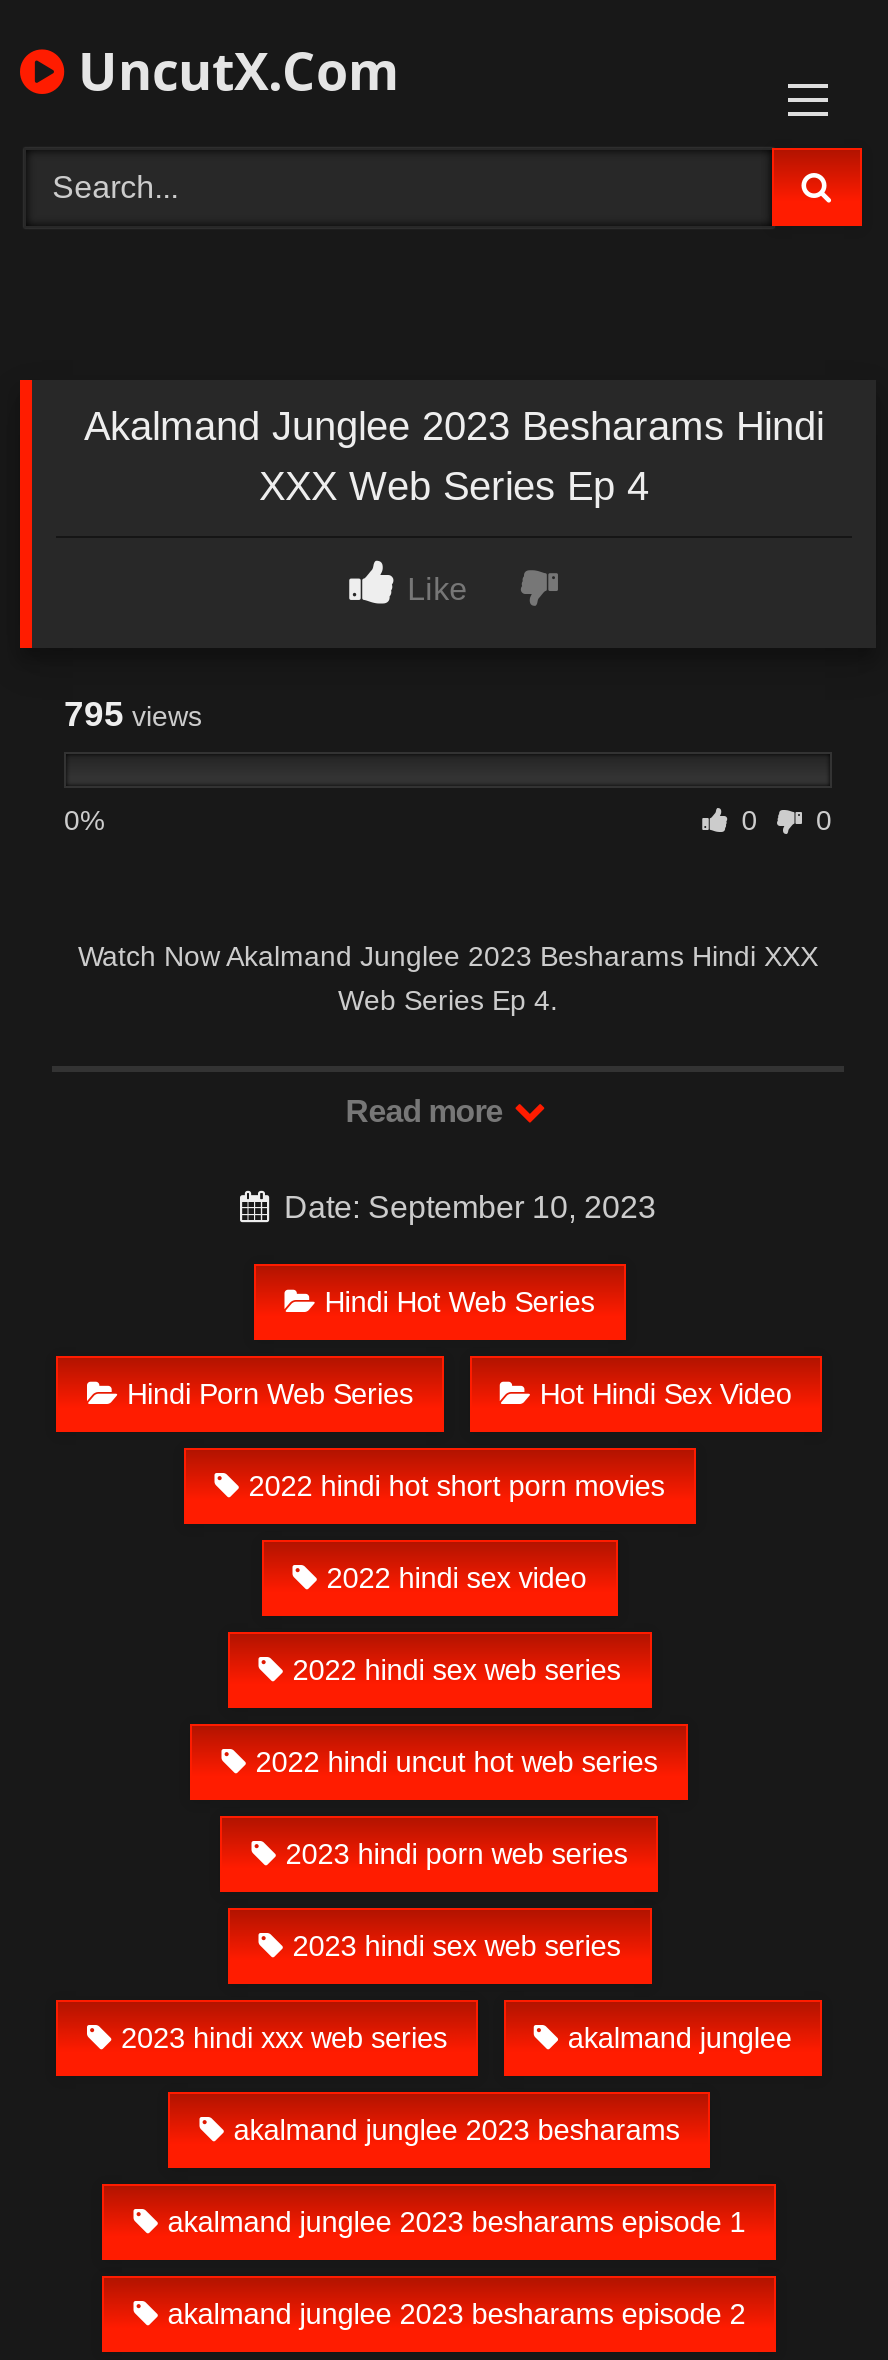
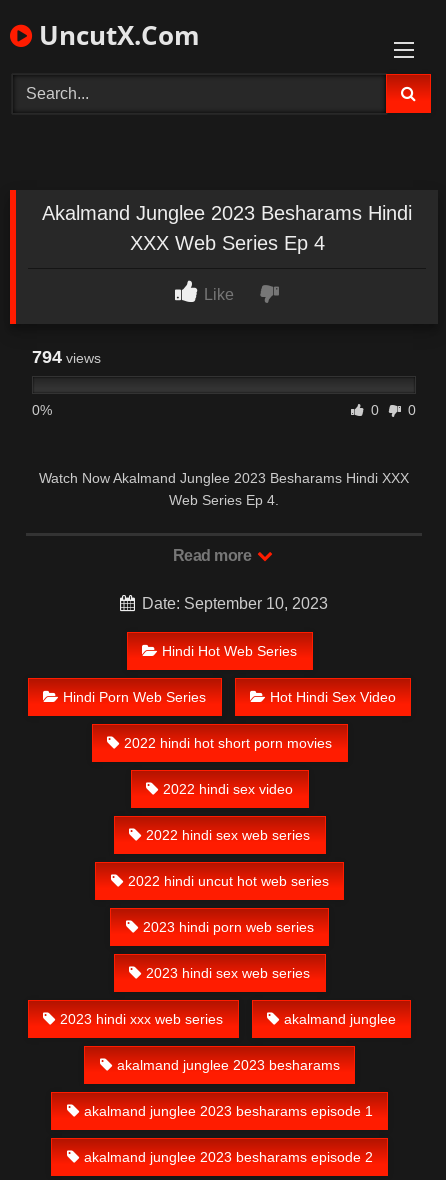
[64,695,202,735] 795 views -> [32,347,101,367] 794 views

